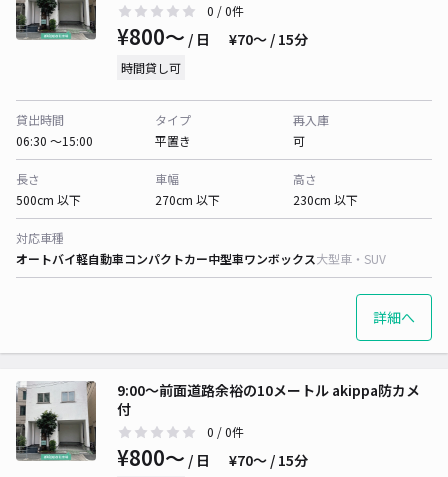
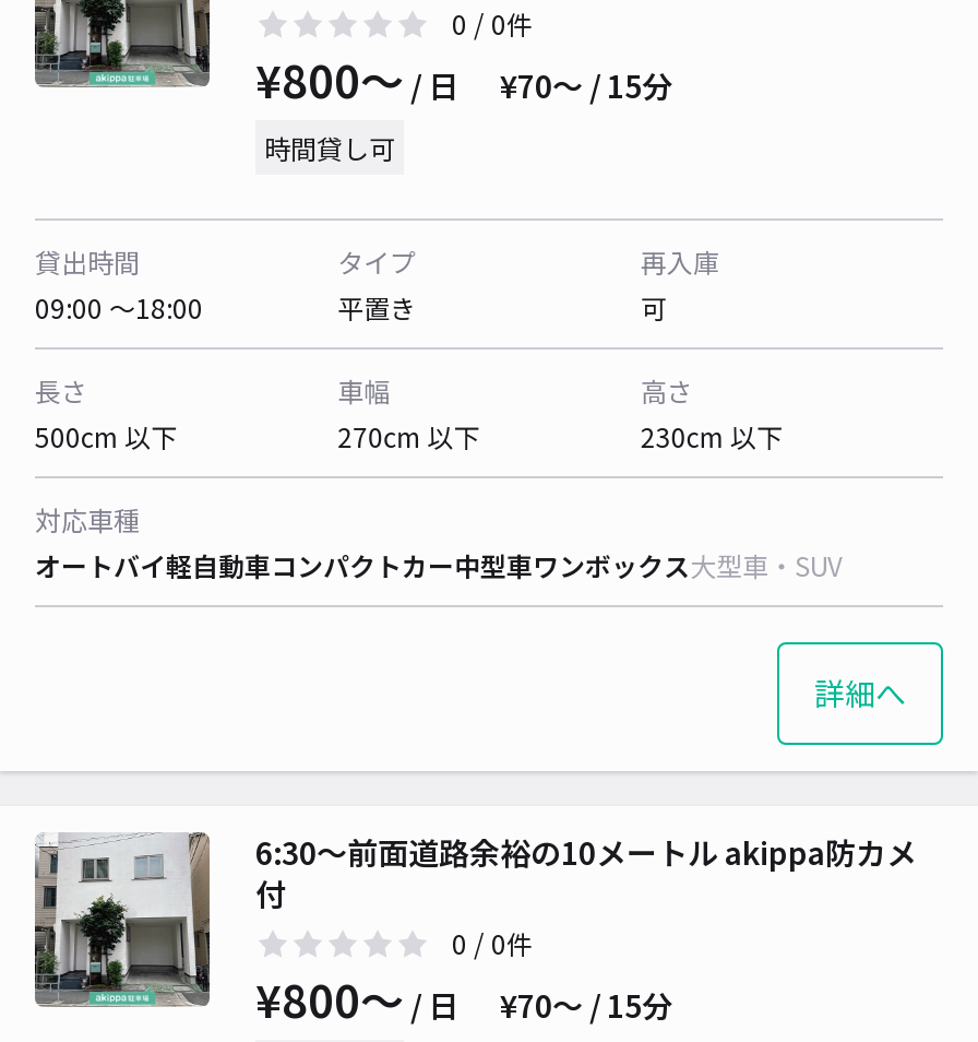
[16,132,93,149] 06:30 〜15:00 -> [35,288,203,325] 09:00 〜18:00
[117,380,420,400] 9:00〜前面道路余裕の10メートル akippa防カメ -> [255,830,917,874] 6:30〜前面道路余裕の10メートル akippa防カメ

